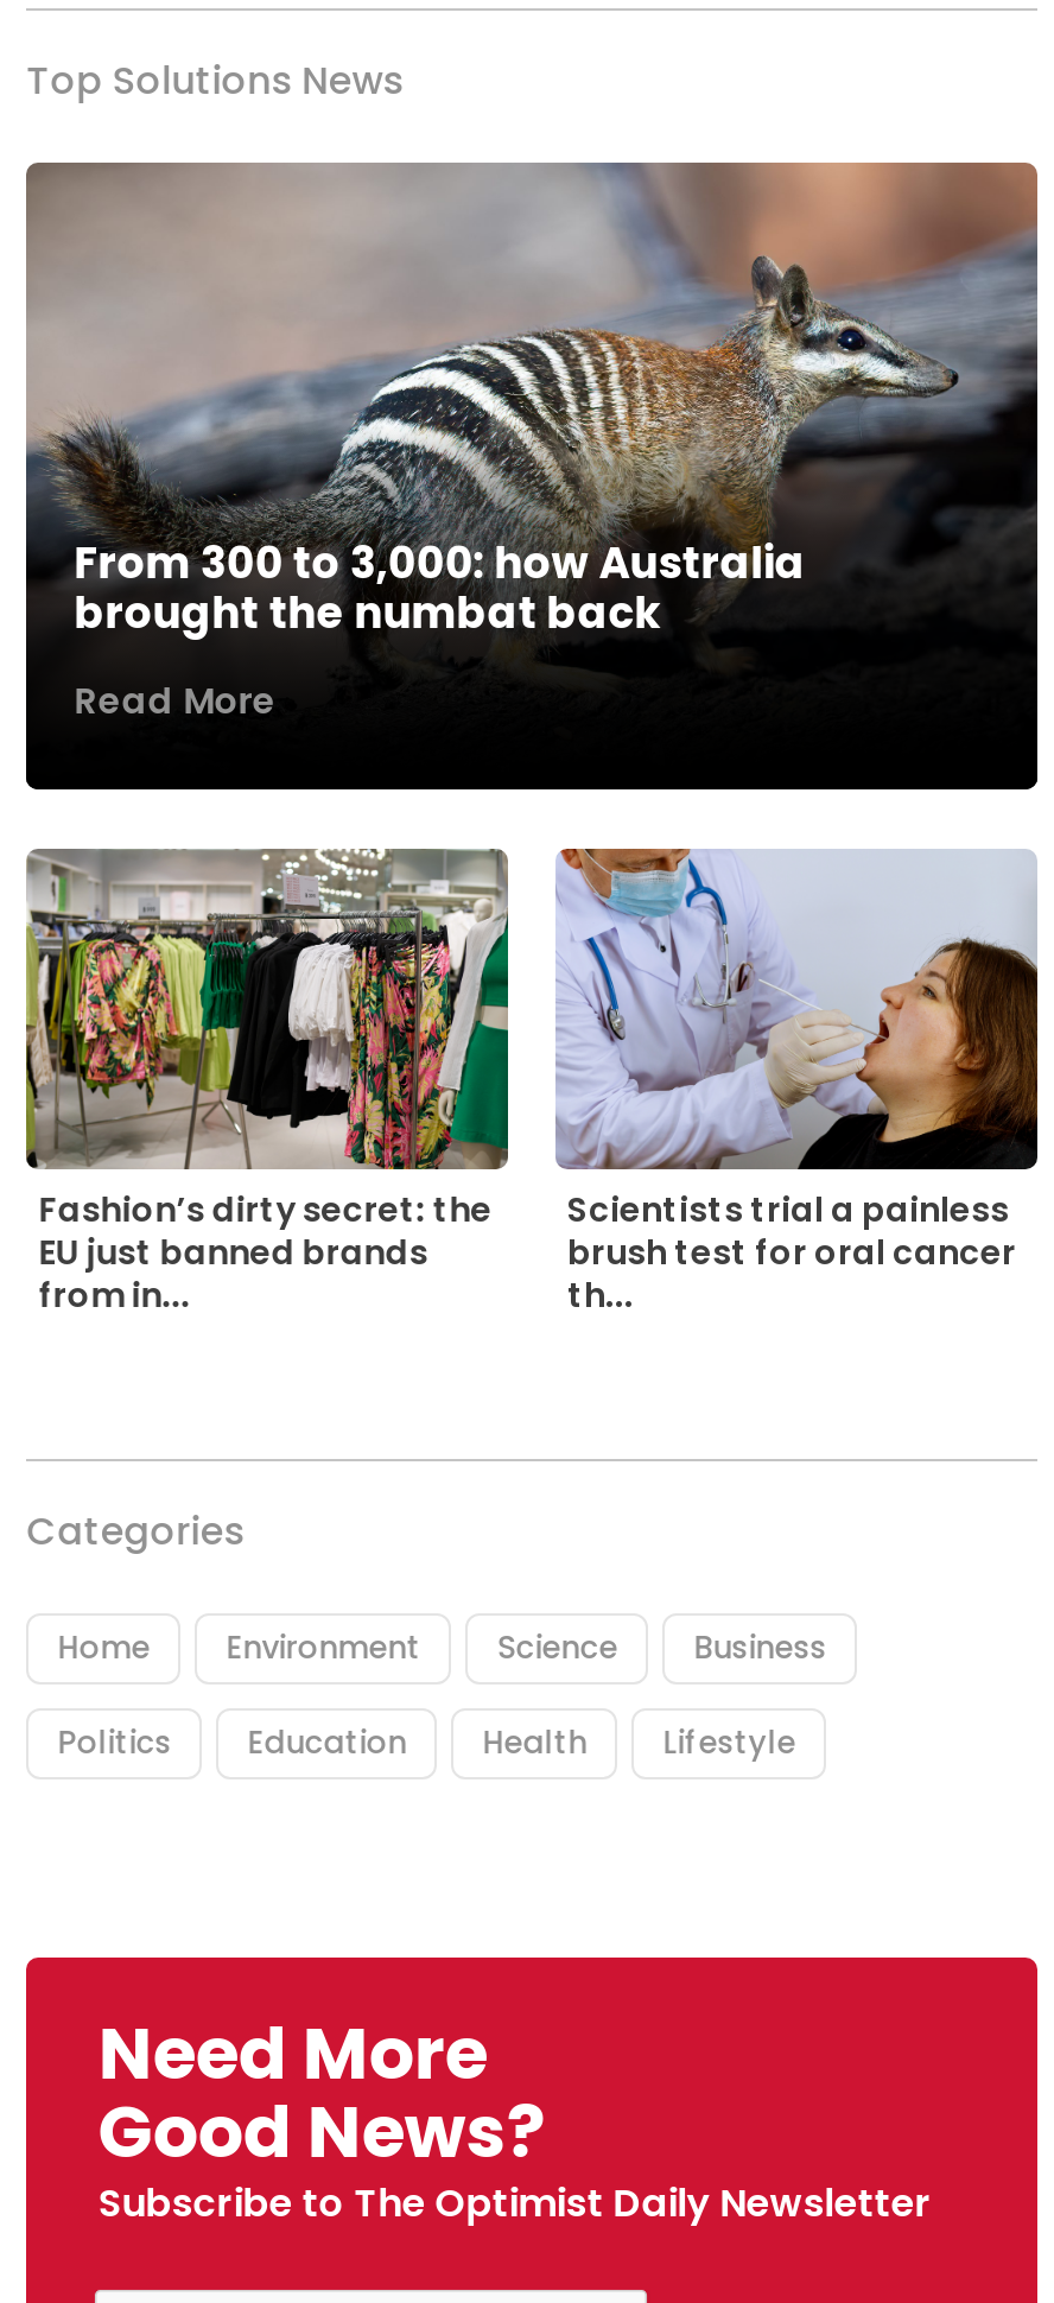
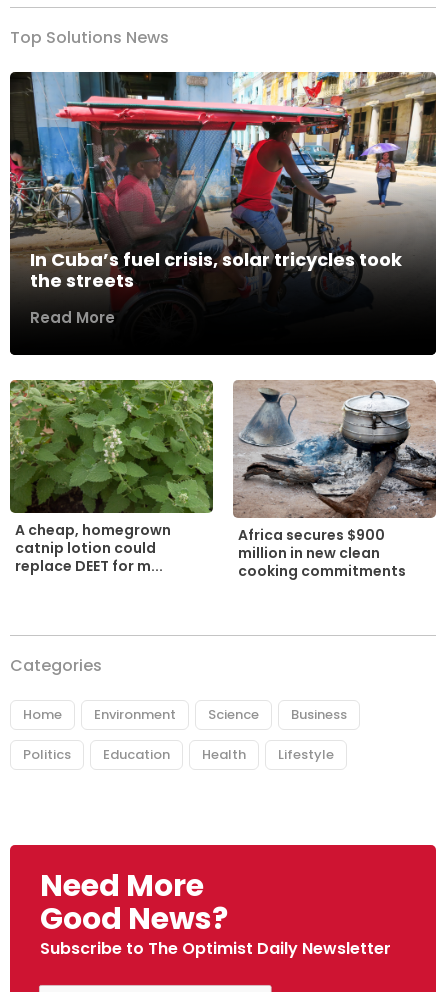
[26,160,1040,641] [image] | From 300 to 3,000: how Australia | brought the numbat back -> [9,71,436,293] [image] | In Cuba’s fuel crisis, solar tricycles took | the streets
[26,849,510,1318] [image] | Fashion’s dirty secret: the | EU just banned brands | from in... -> [10,380,214,576] [image] | A cheap, homegrown | catnip lotion could | replace DEET for m...
[555,849,1040,1318] [image] | Scientists trial a painless | brush test for oral cancer | th... -> [233,380,437,581] [image] | Africa secures $900 | million in new clean | cooking commitments

